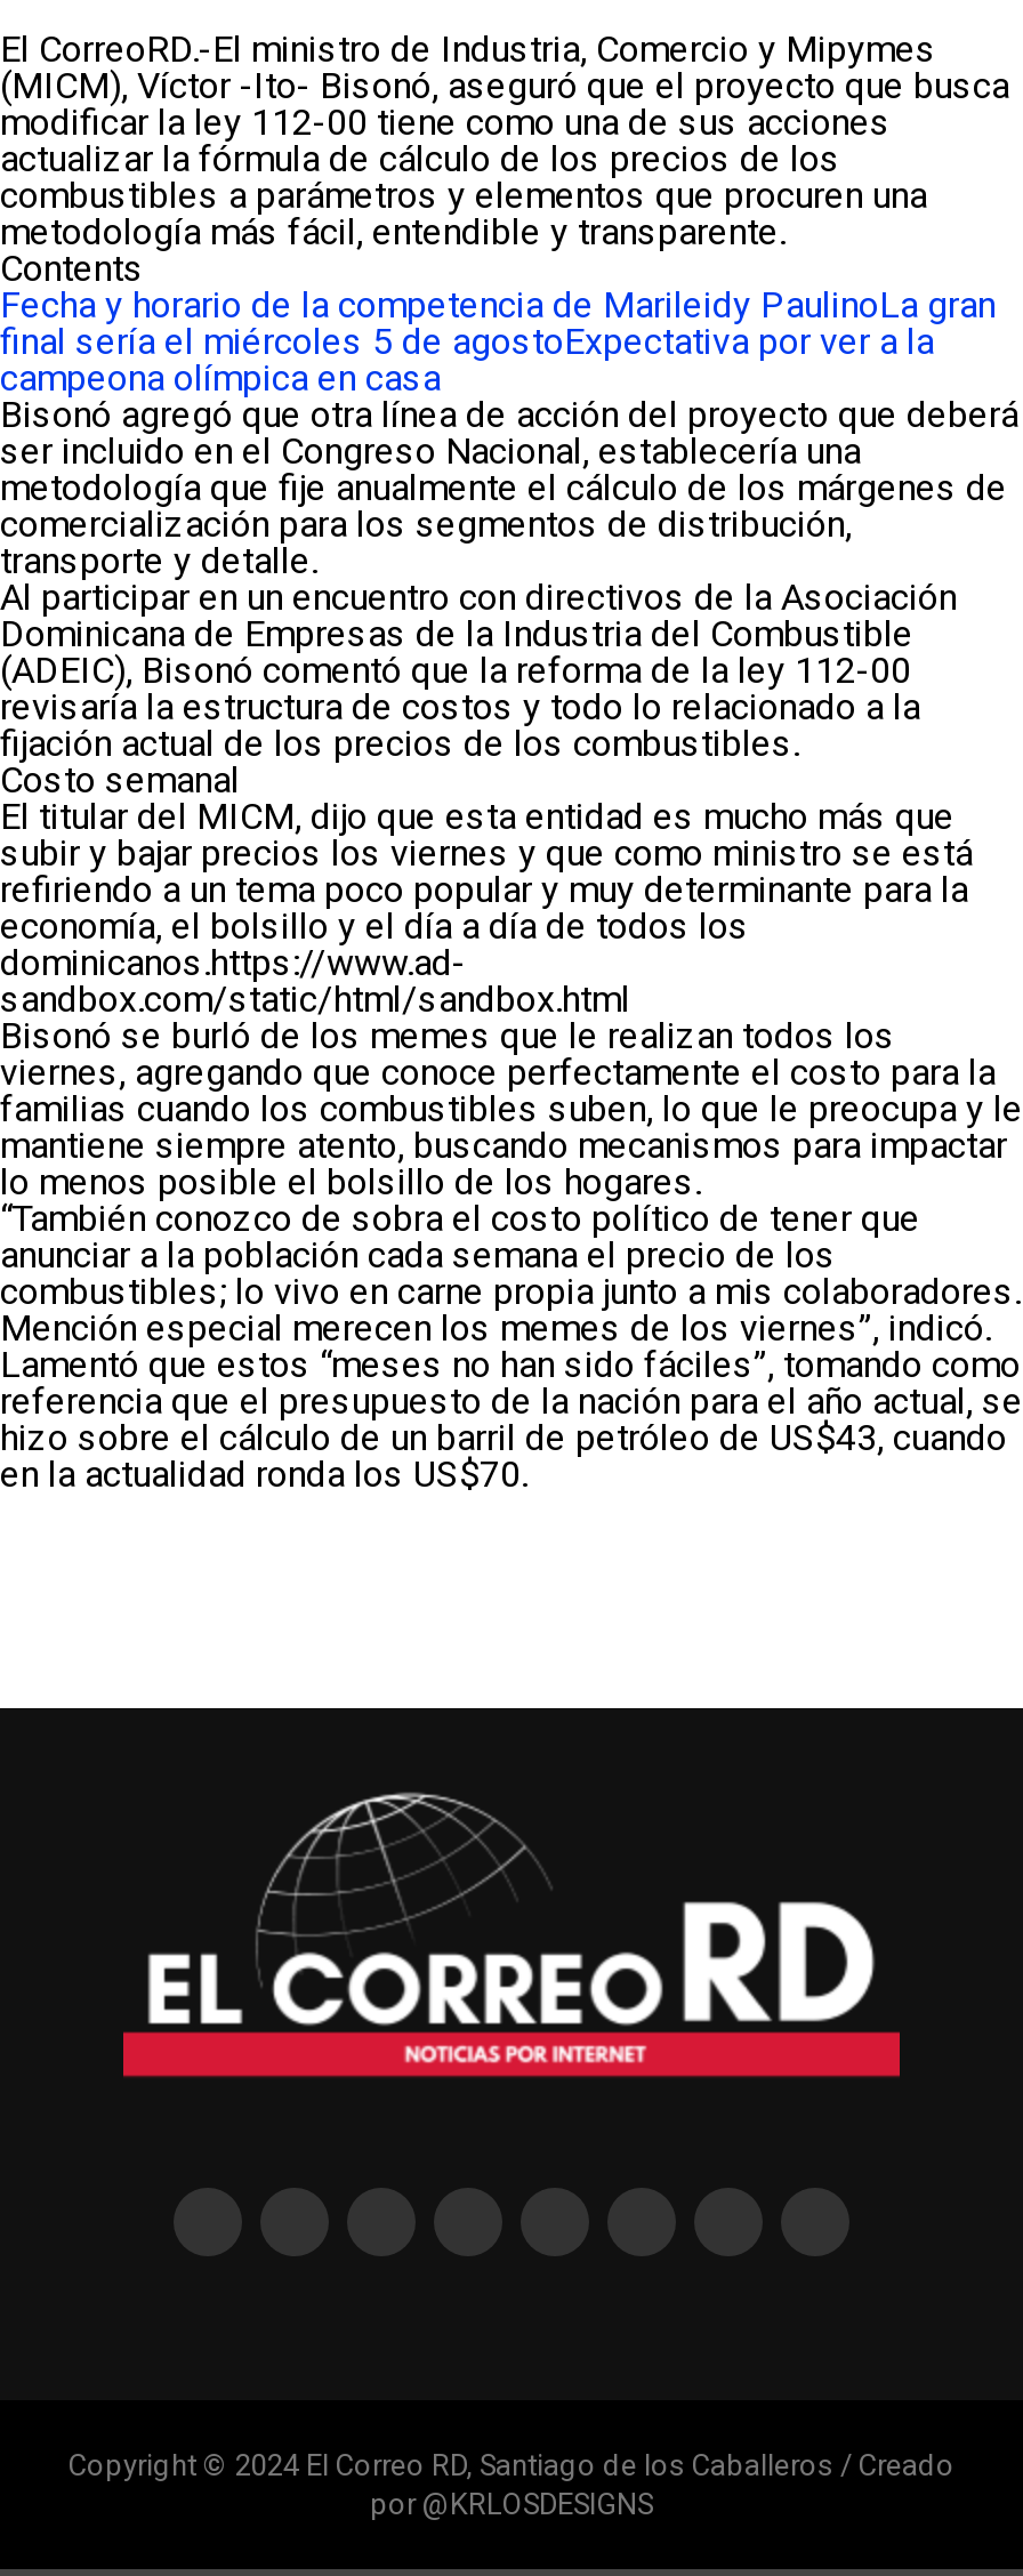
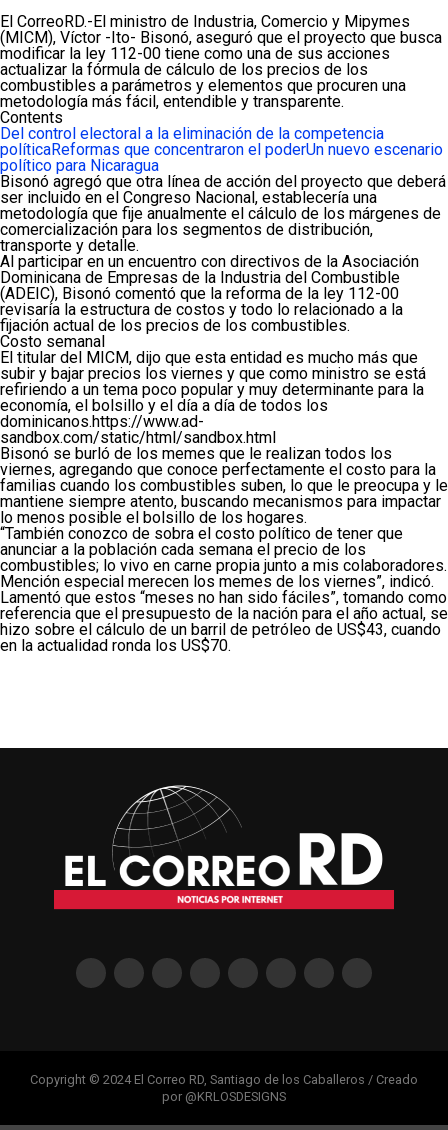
[0,284,996,401] Fecha y horario de la competencia de Marileidy PaulinoLa gran | final sería el miércoles 5 de agostoExpectativa por ver a la | campeona olímpica en casa -> [0,124,443,175] Del control electoral a la eliminación de la competencia | políticaReformas que concentraron el poderUn nuevo escenario | político para Nicaragua

